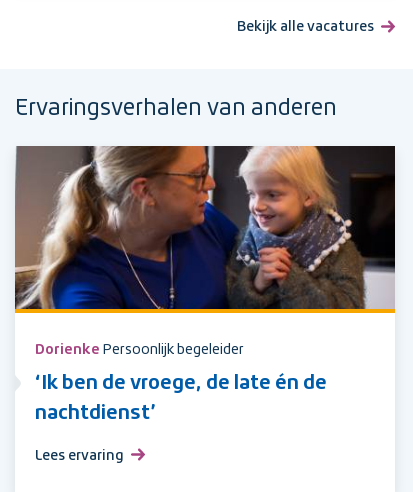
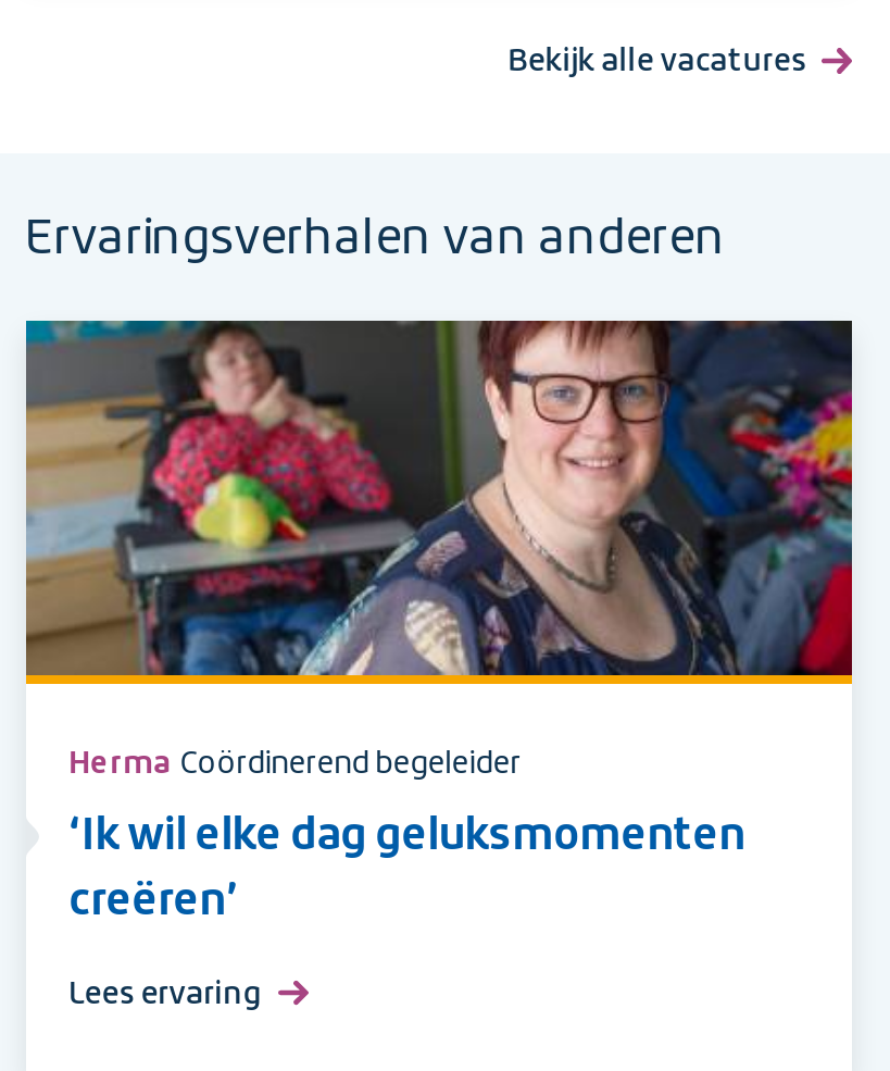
[15,145,396,356] [image] | Dorienke Persoonlijk begeleider -> [24,319,854,779] [image] | Herma Coördinerend begeleider
[35,373,327,392] ‘Ik ben de vroege, de late én de -> [69,815,745,857] ‘Ik wil elke dag geluksmomenten
[35,403,156,422] nachtdienst’ -> [69,881,238,922] creëren’

